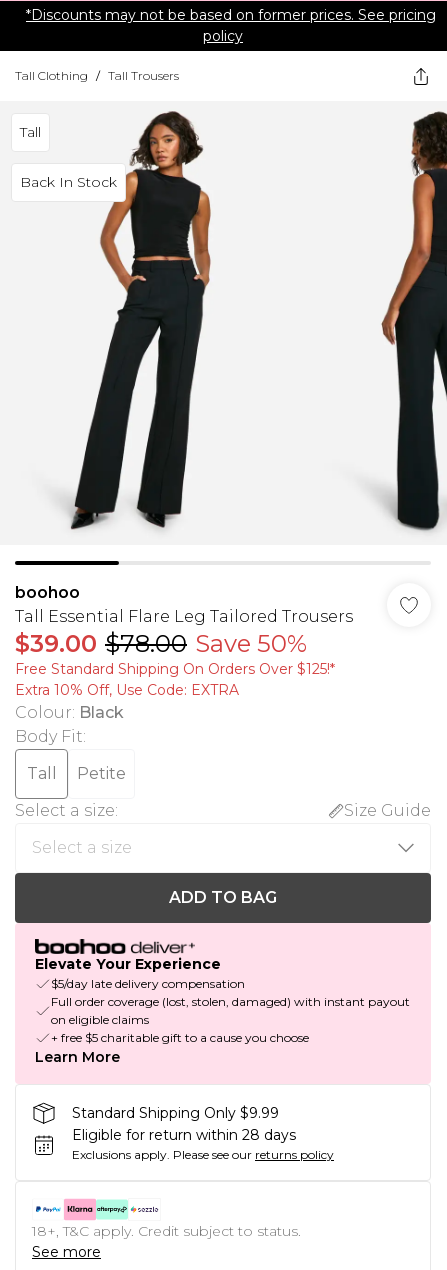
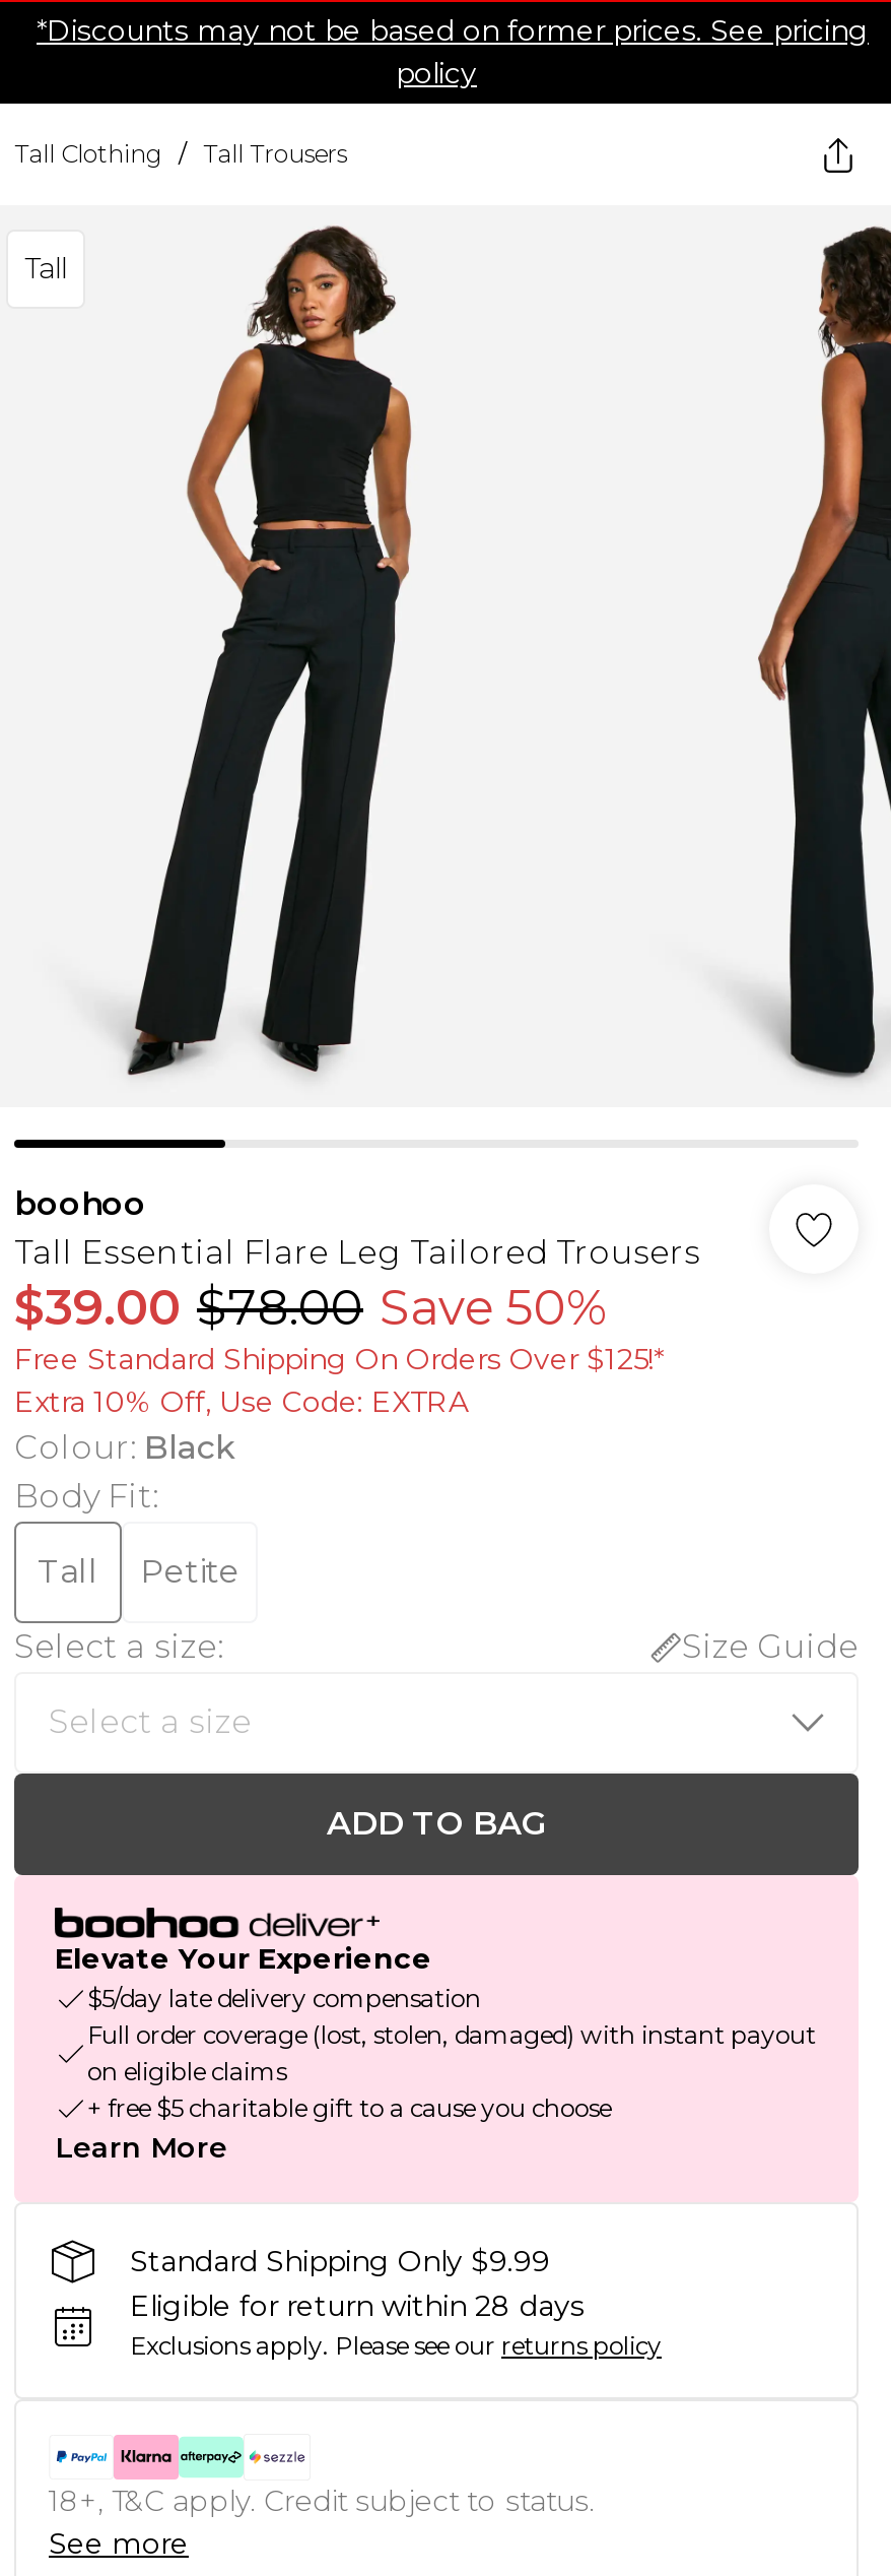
[20,173,117,191] Back In Stock -> none

